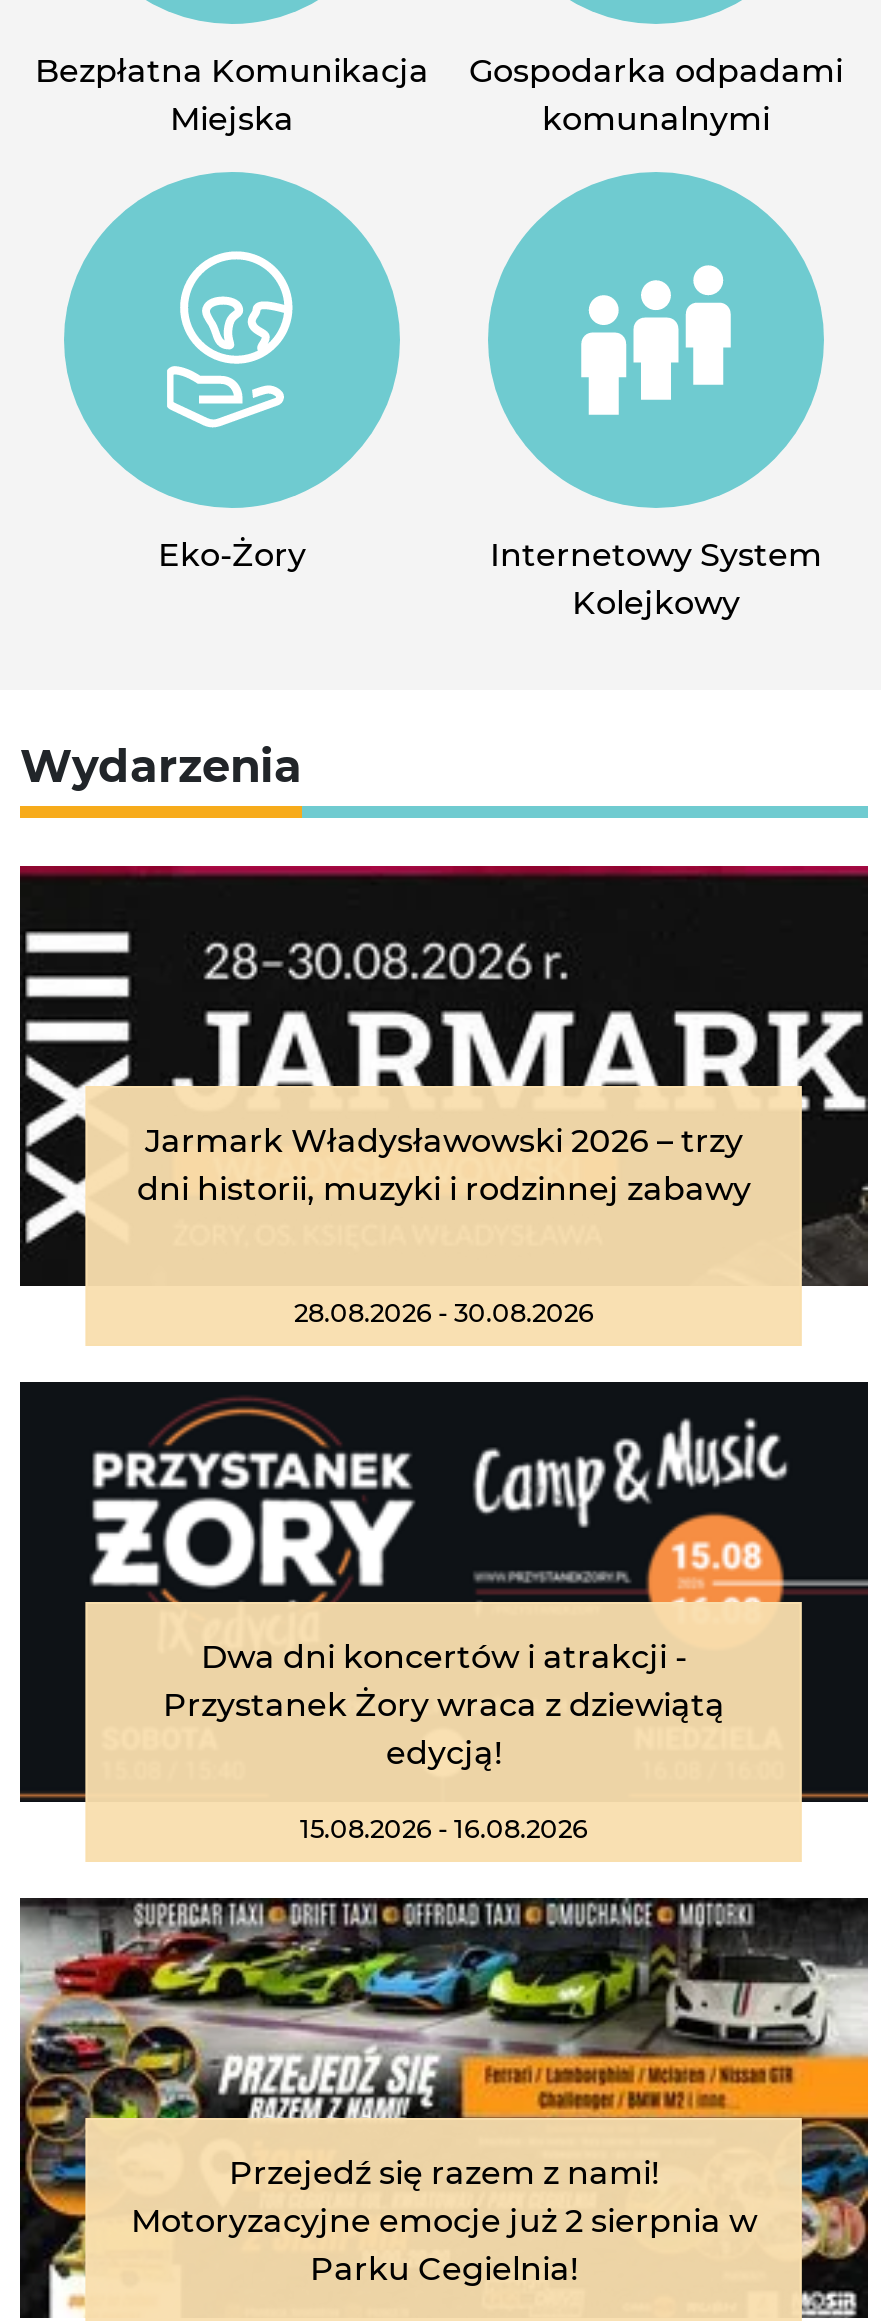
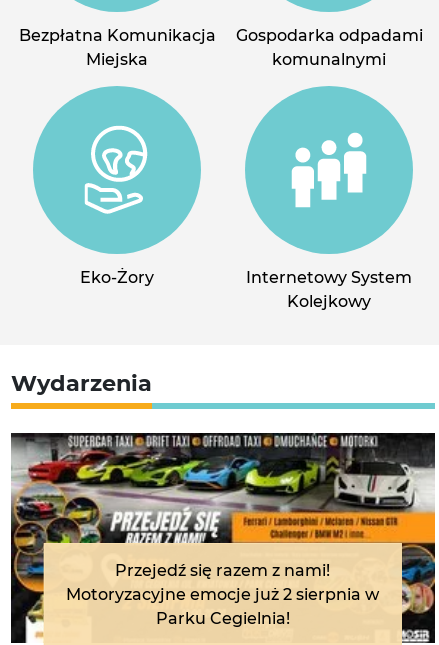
[18,864,870,1329] [image] | Jarmark Władysławowski 2026 – trzy | dni historii, muzyki i rodzinnej zabawy | 28.08.2026 - 30.08.2026 -> none
[18,1346,870,1845] [image] | Dwa dni koncertów i atrakcji - | Przystanek Żory wraca z dziewiątą | edycją! | 15.08.2026 - 16.08.2026 -> none

